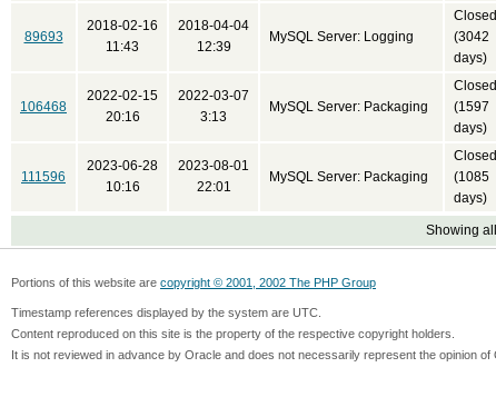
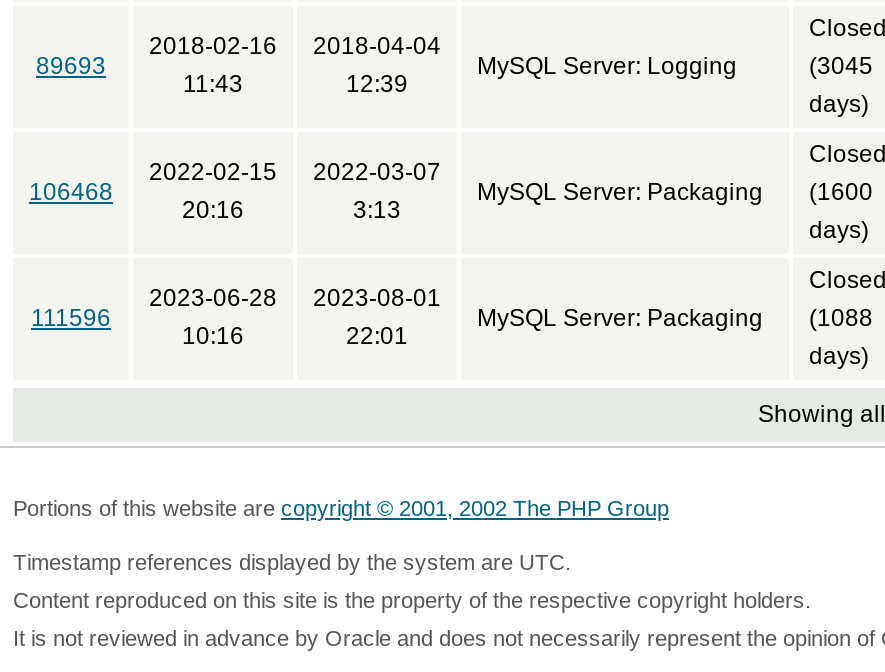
[454,29,489,44] (3042 -> [809,52,873,80] (3045
[269,99,489,115] MySQL Server: Packaging (1597 -> [477,178,873,206] MySQL Server: Packaging (1600
[269,169,489,185] MySQL Server: Packaging (1085 -> [477,304,873,332] MySQL Server: Packaging (1088

